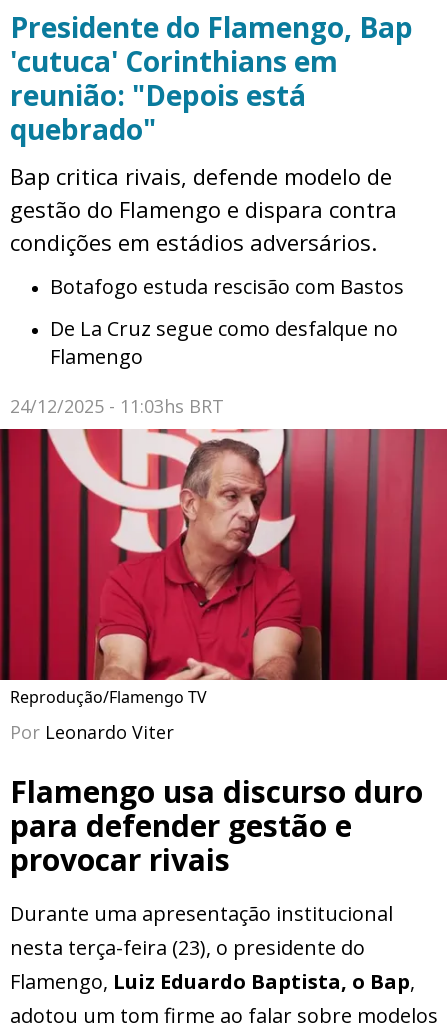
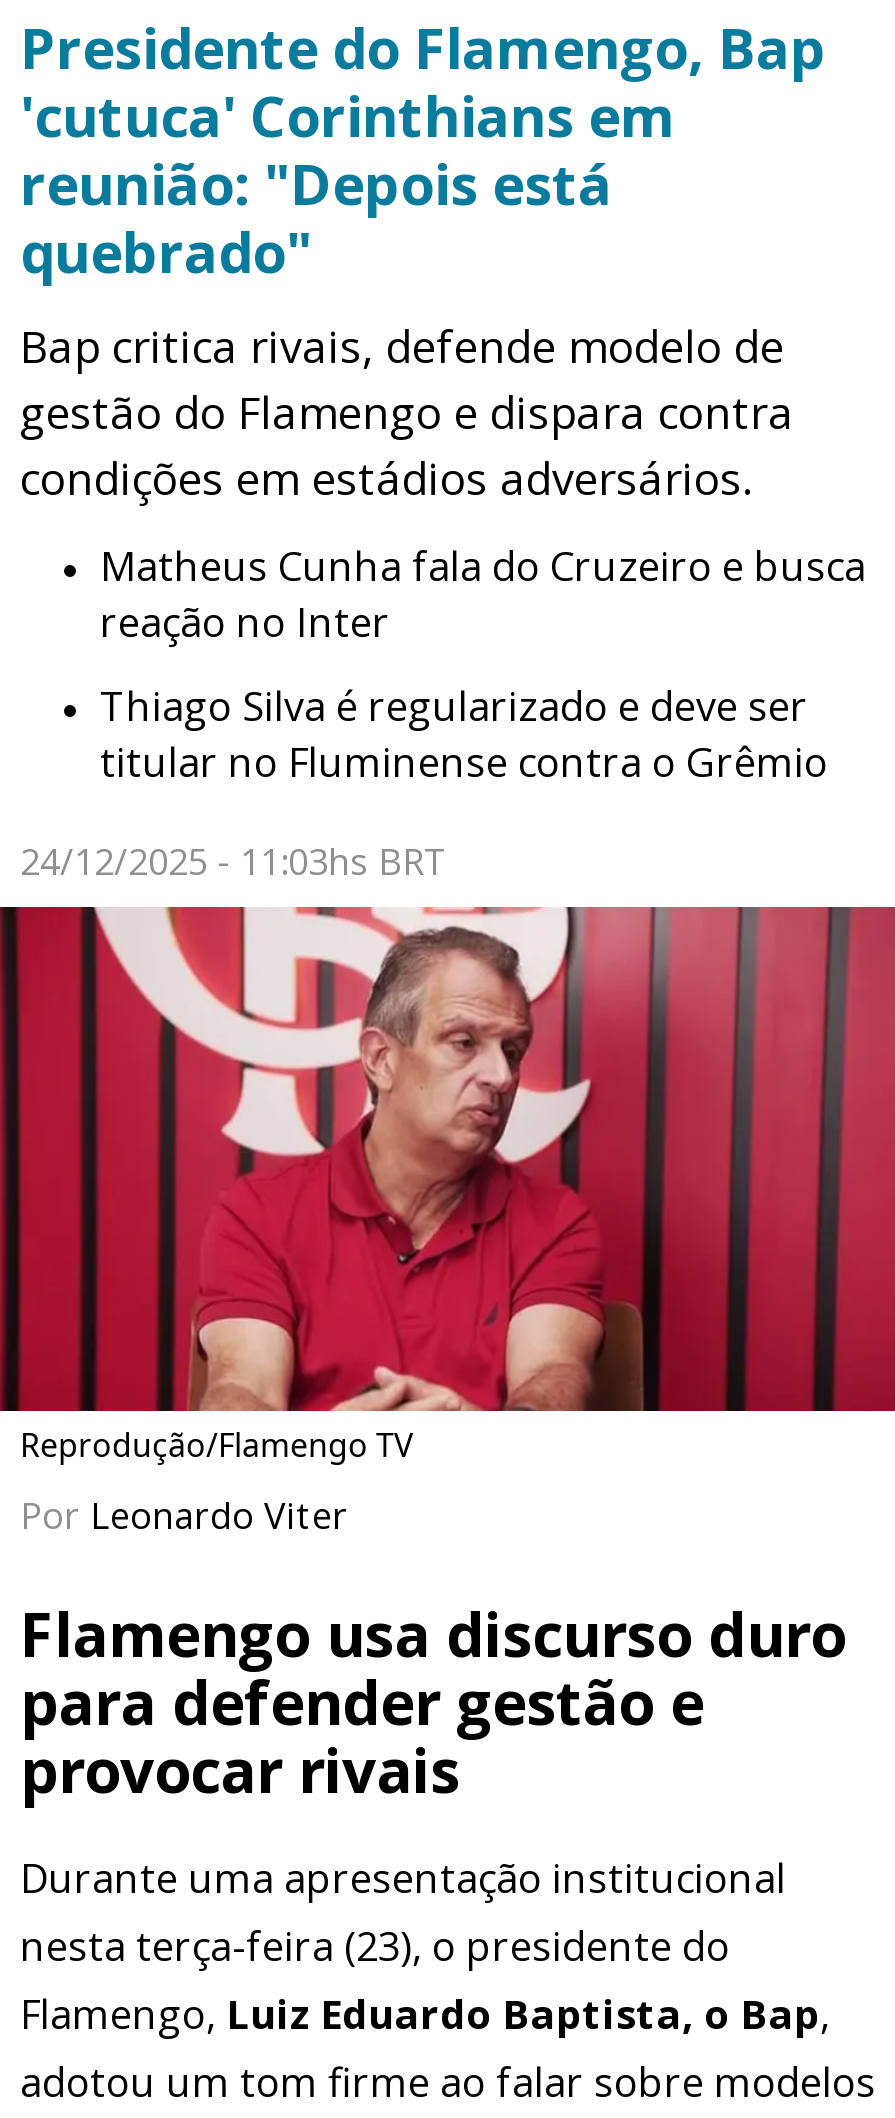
[50,273,404,300] Botafogo estuda rescisão com Bastos -> [100,539,866,649] Matheus Cunha fala do Cruzeiro e busca | reação no Inter
[50,315,398,370] De La Cruz segue como desfalque no | Flamengo -> [100,679,828,789] Thiago Silva é regularizado e deve ser | titular no Fluminense contra o Grêmio

